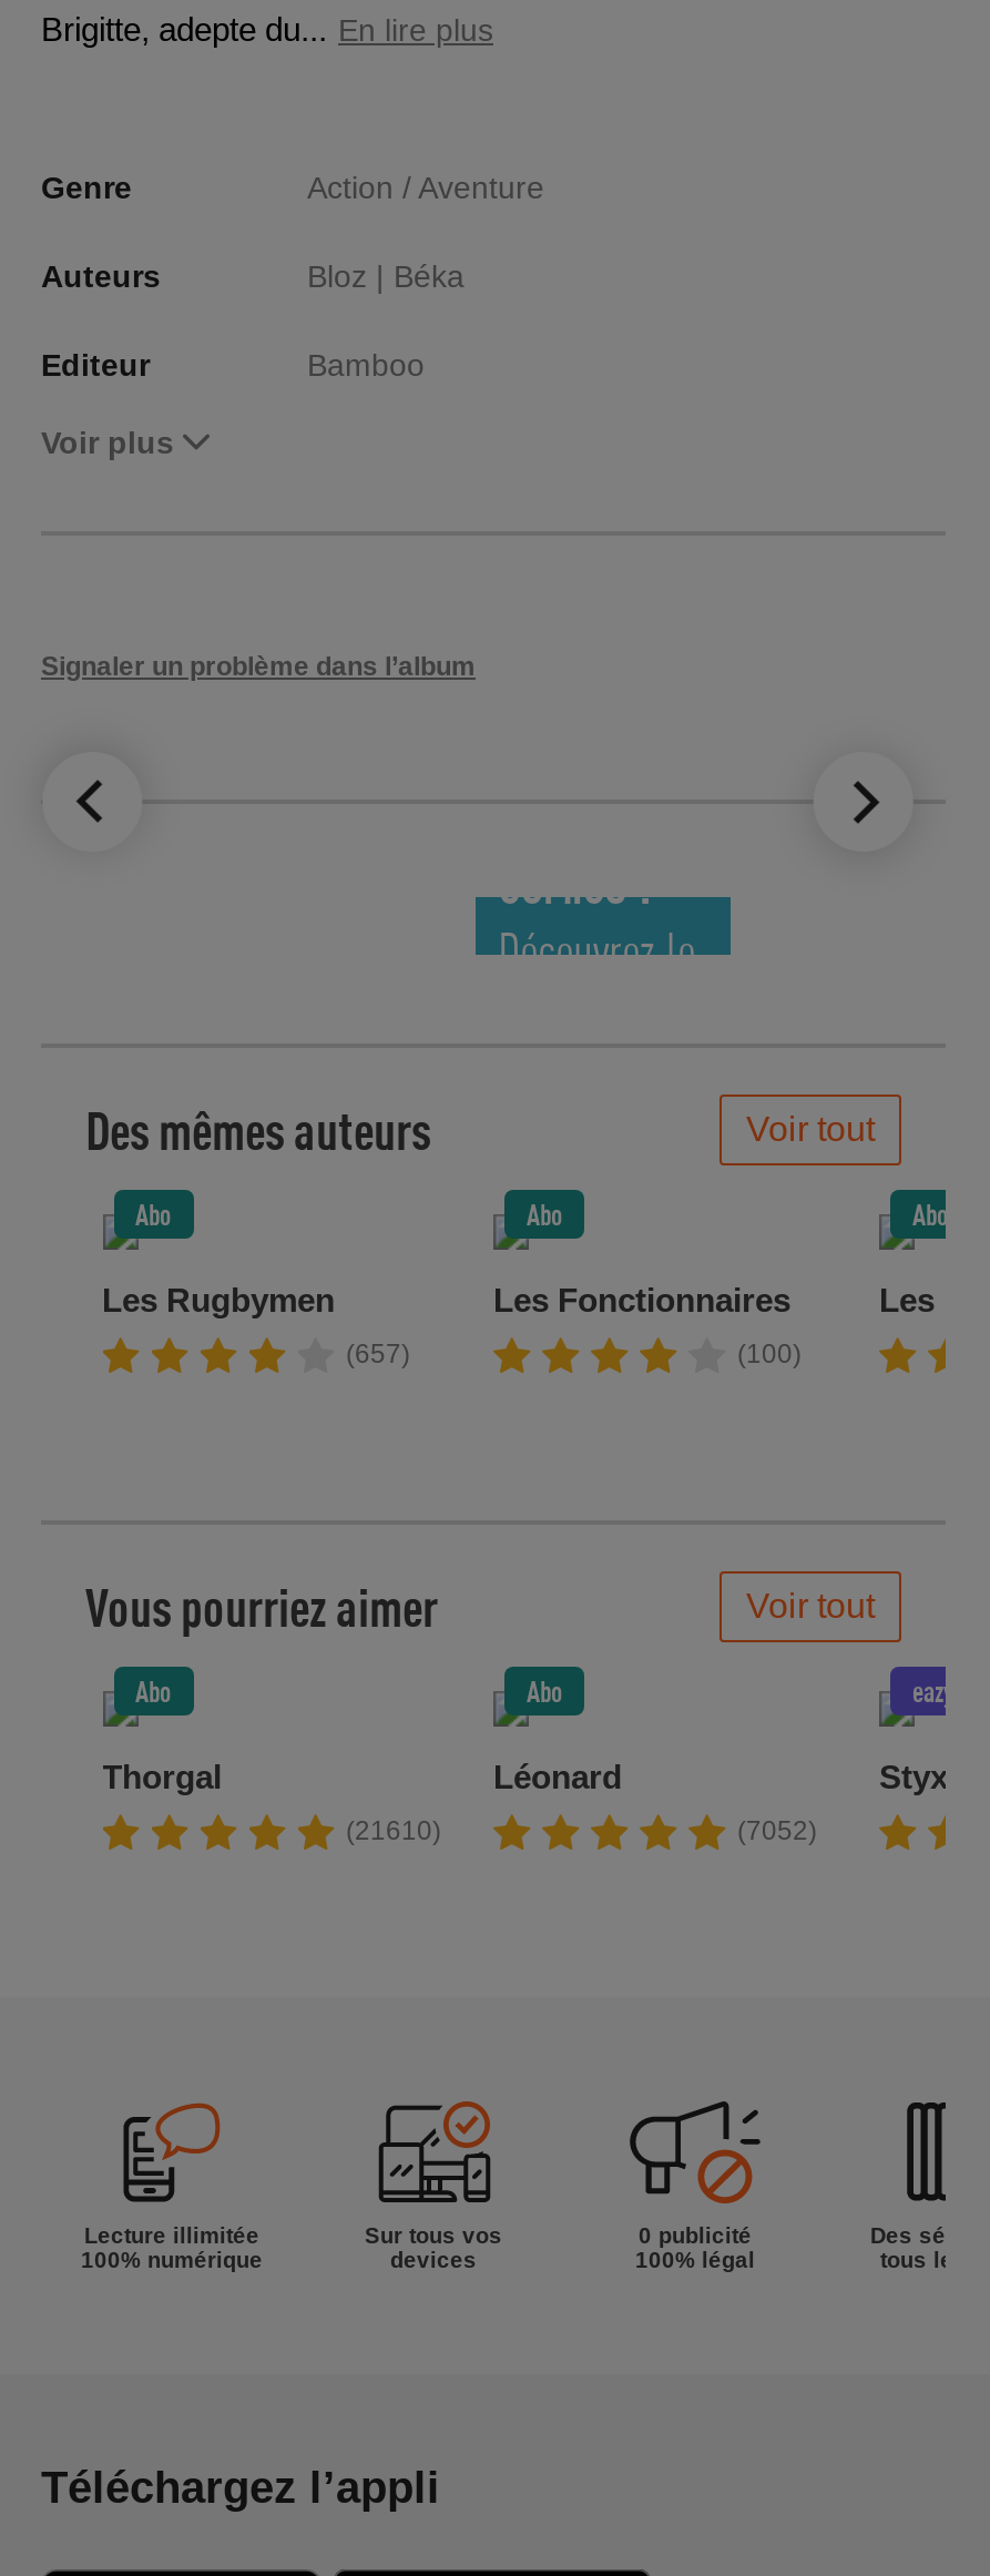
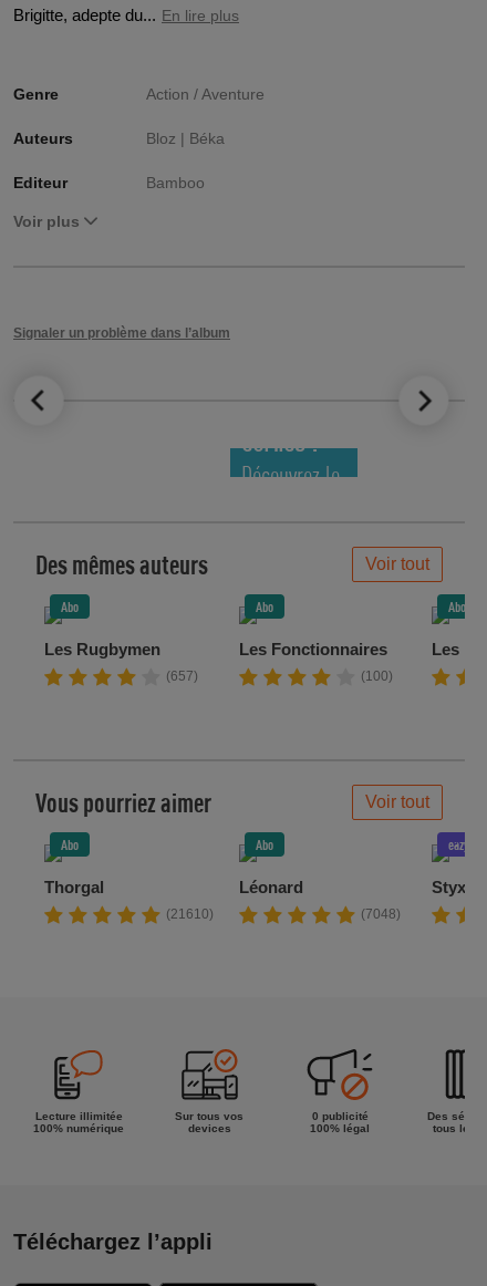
[737,1815,817,1846] (7052) -> [361,906,401,922] (7048)

